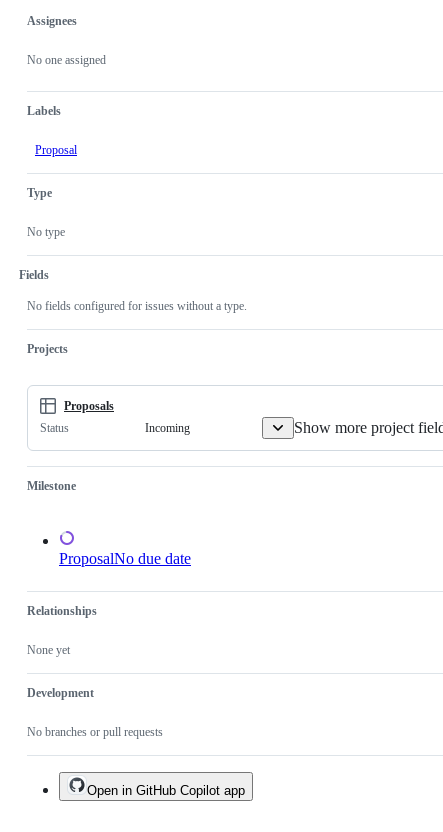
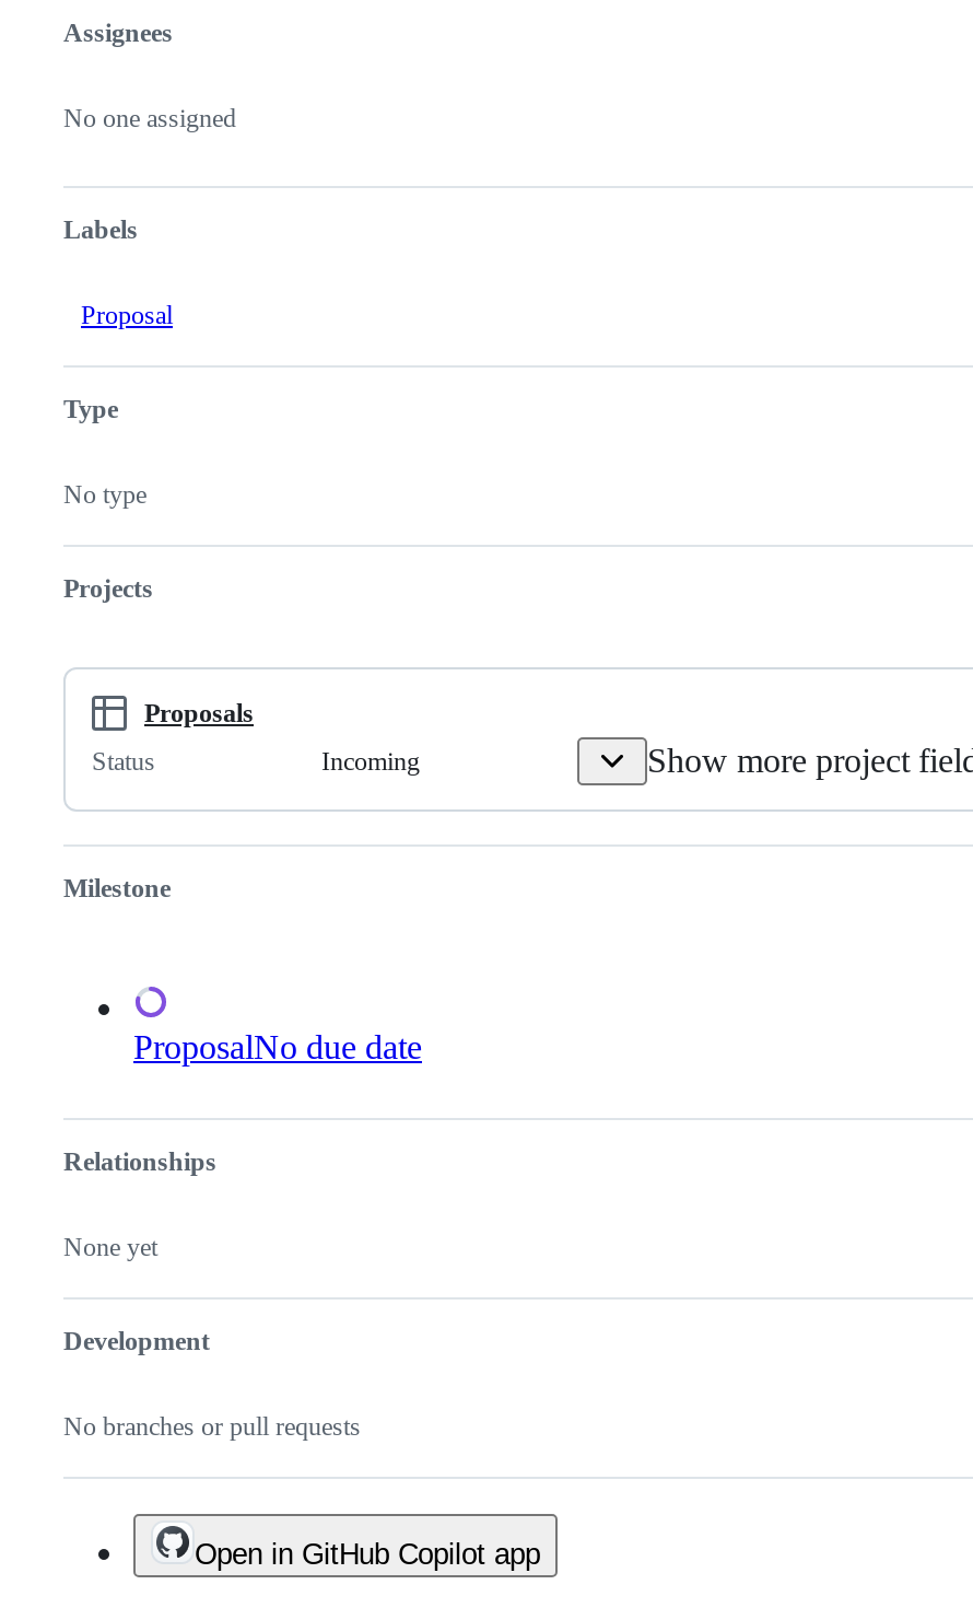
[19,268,247,313] Fields | No fields configured for issues without a type. -> none

